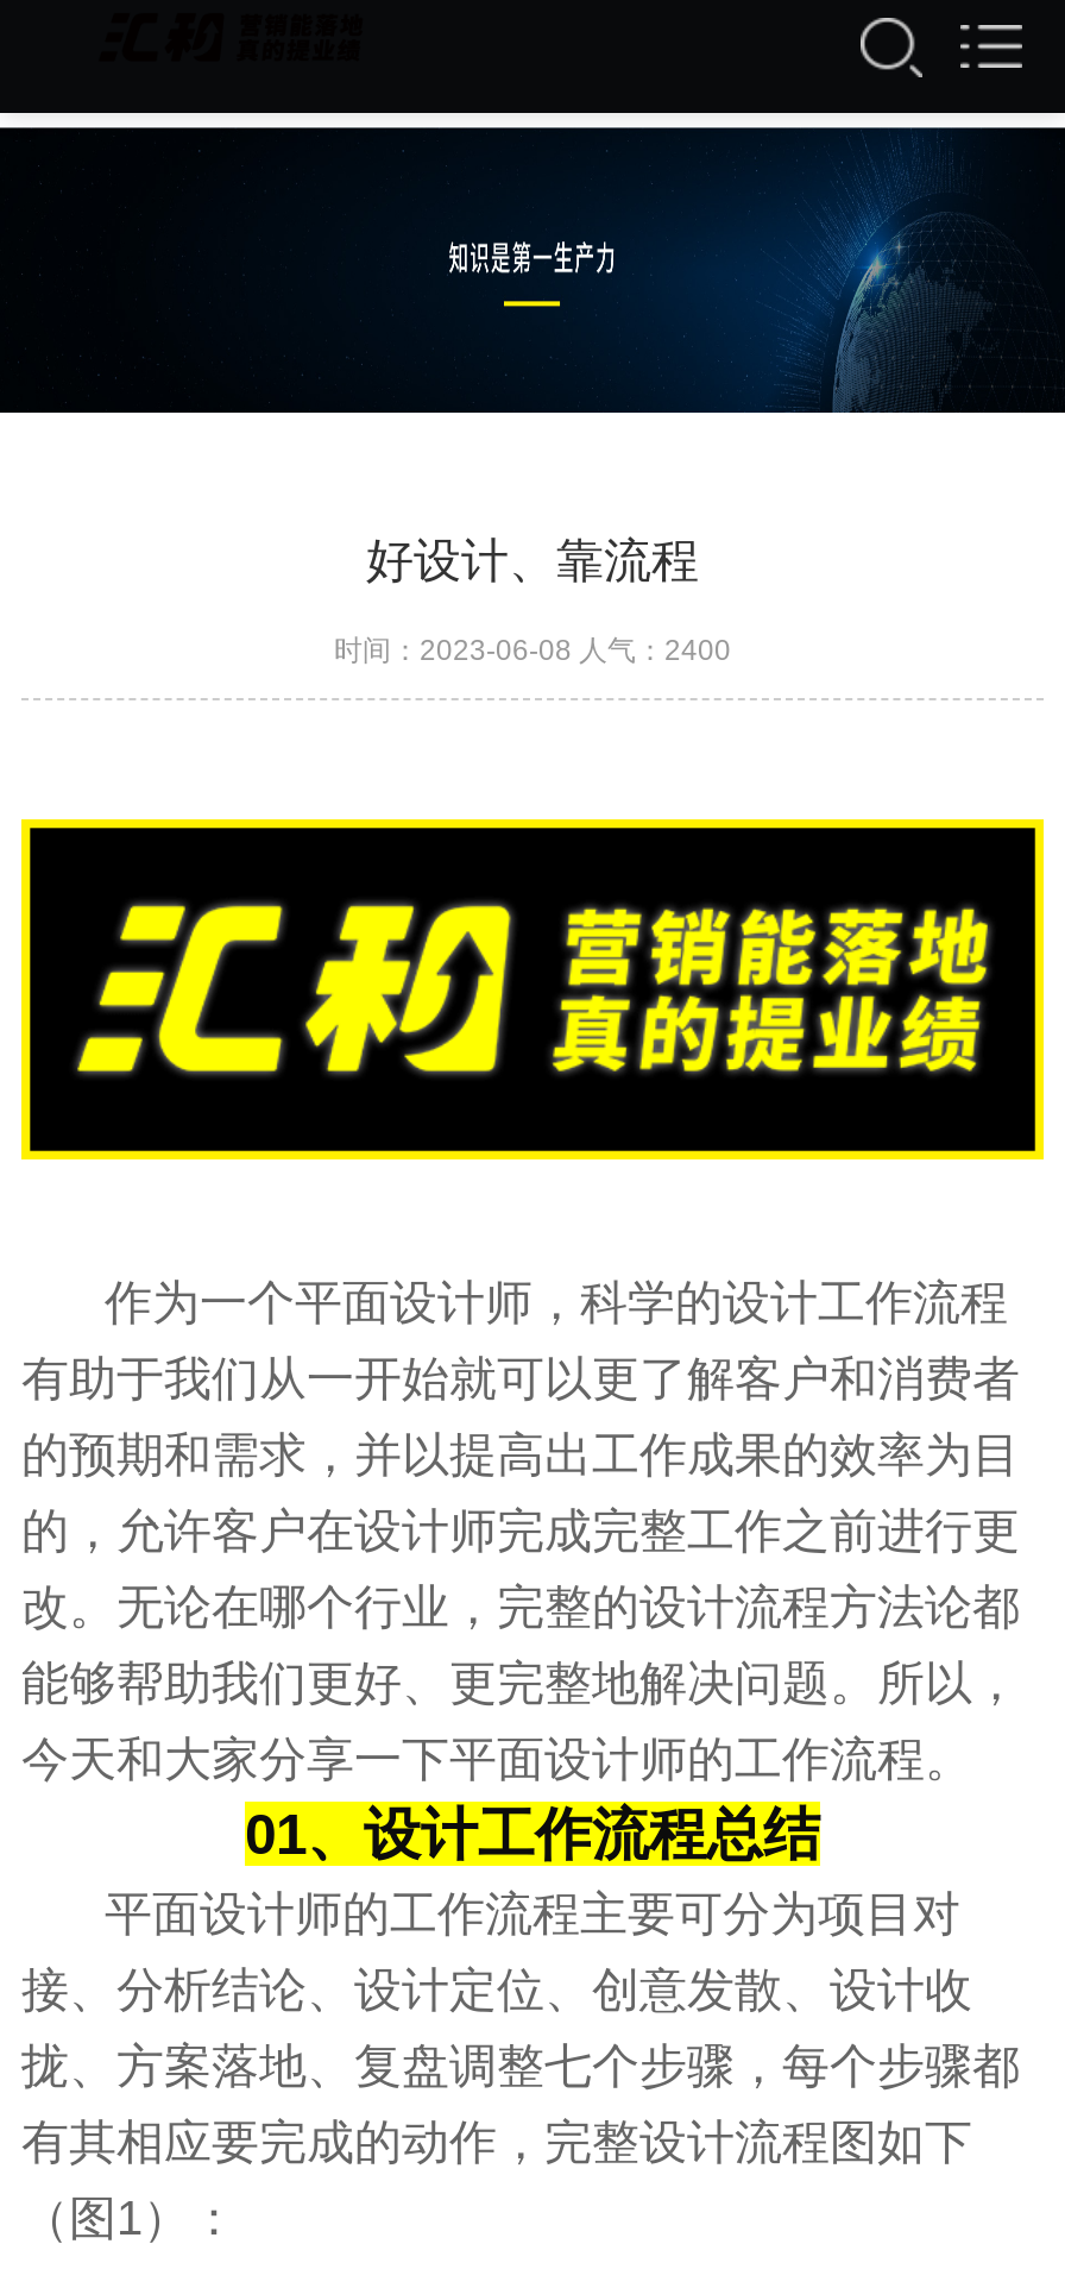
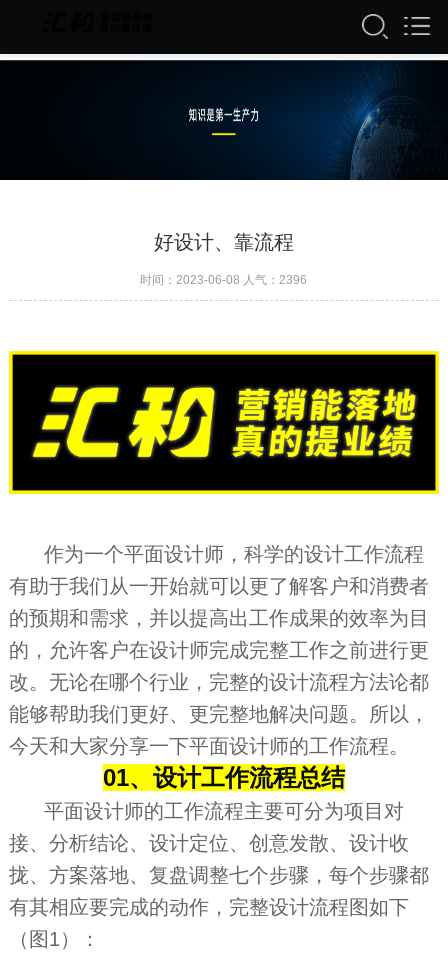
[334,633,731,666] 时间：2023-06-08 人气：2400 -> [140,272,307,286] 时间：2023-06-08 人气：2396

